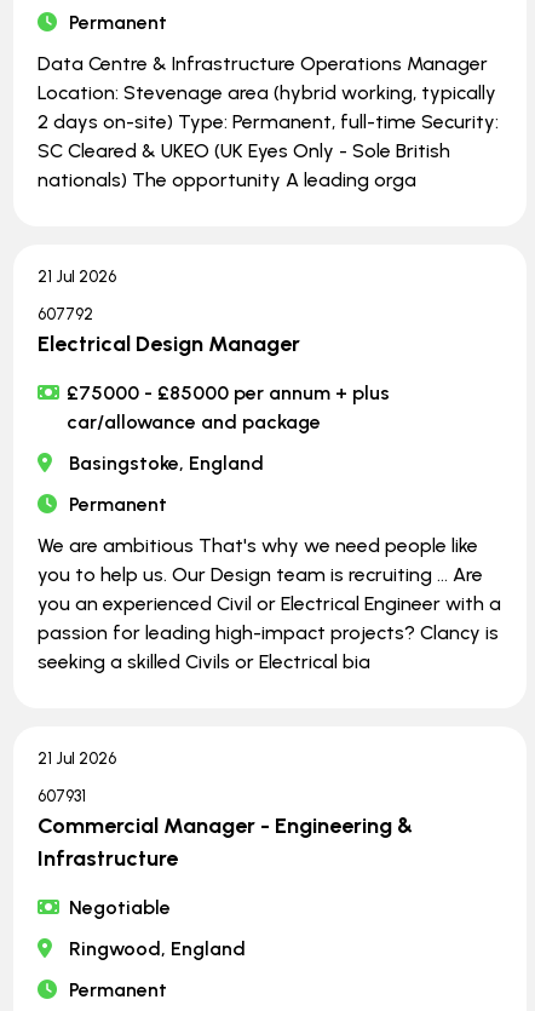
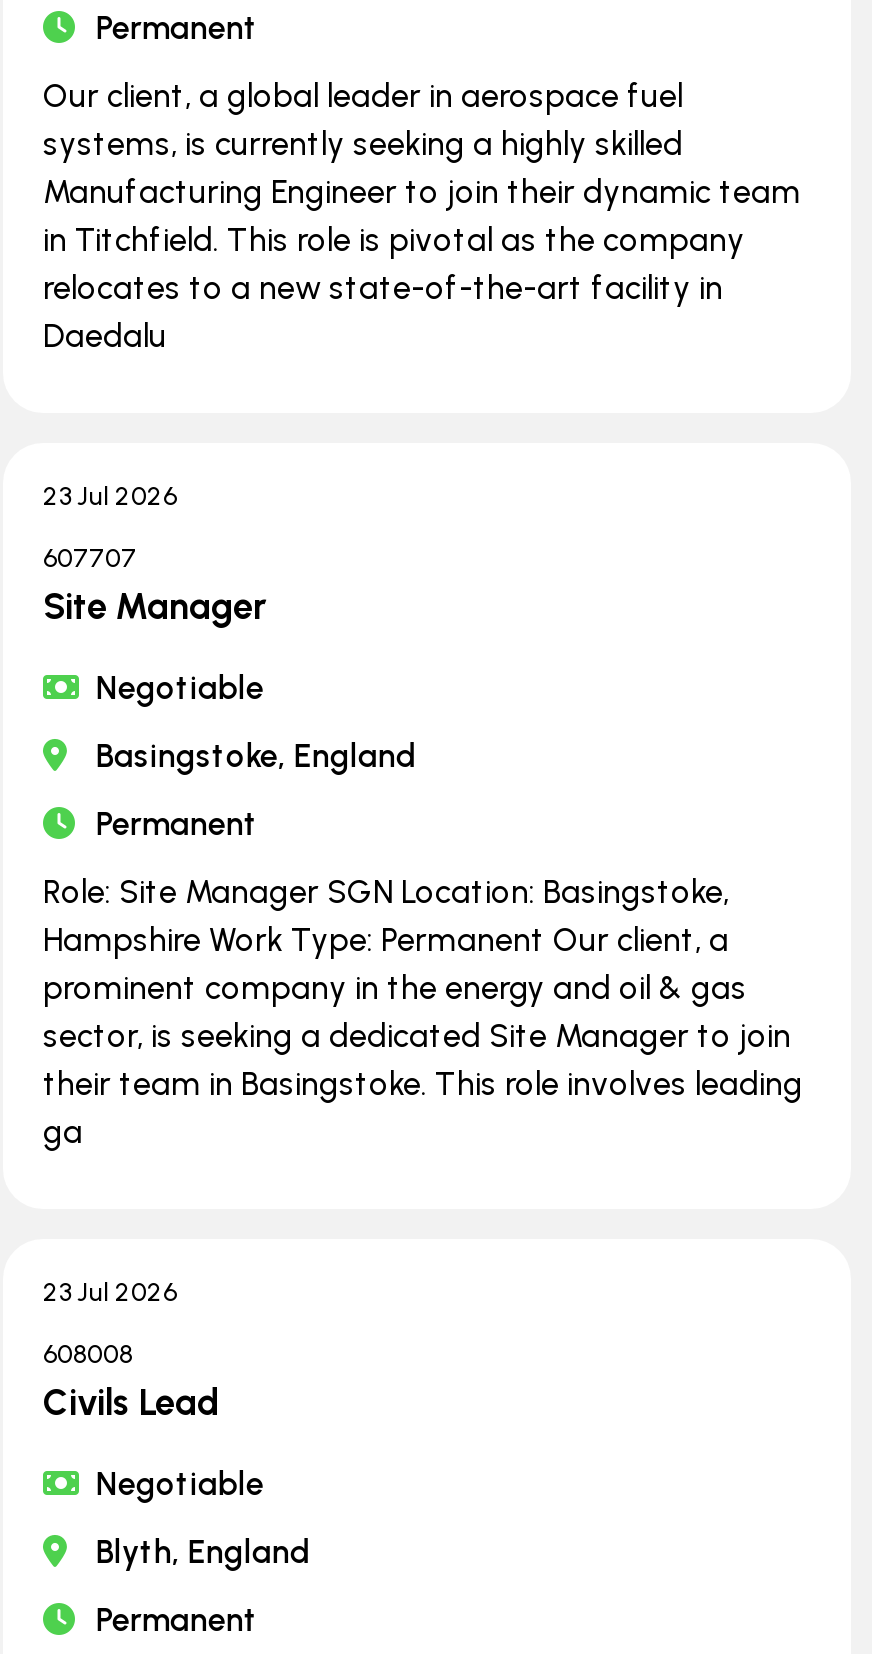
[38,52,499,191] Data Centre & Infrastructure Operations Manager | Location: Stevenage area (hybrid working, typically | 2 days on-site) Type: Permanent, full-time Security: | SC Cleared & UKEO (UK Eyes Only - Sole British | nationals) The opportunity A leading orga -> [43,76,801,354] Our client, a global leader in aerospace fuel | systems, is currently seeking a highly skilled | Manufacturing Engineer to join their dynamic team | in Titchfield. This role is pivotal as the company | relocates to a new state-of-the-art facility in | Daedalu
[38,267,116,285] 21 Jul 2026 -> [43,480,177,510] 23 Jul 2026
[38,305,300,357] 607792 | Electrical Design Manager -> [43,542,267,628] 607707 | Site Manager
[67,381,390,433] £75000 - £85000 per annum + plus | car/allowance and package -> [96,668,264,706] Negotiable
[38,533,501,673] We are ambitious That's why we need people like | you to help us. Our Design team is recruiting … Are | you an experienced Civil or Electrical Engineer with a | passion for leading high-impact projects? Clancy is | seeking a skilled Civils or Electrical bia -> [43,872,803,1150] Role: Site Manager SGN Location: Basingstoke, | Hampshire Work Type: Permanent Our client, a | prominent company in the energy and oil & gas | sector, is seeking a dedicated Site Manager to join | their team in Basingstoke. This role involves leading | ga
[38,749,116,767] 21 Jul 2026 -> [43,1276,177,1306] 23 Jul 2026
[38,787,413,871] 607931 | Commercial Manager - Engineering & | Infrastructure -> [43,1338,219,1424] 608008 | Civils Lead
[69,937,246,960] Ringwood, England -> [96,1532,312,1570] Blyth, England

